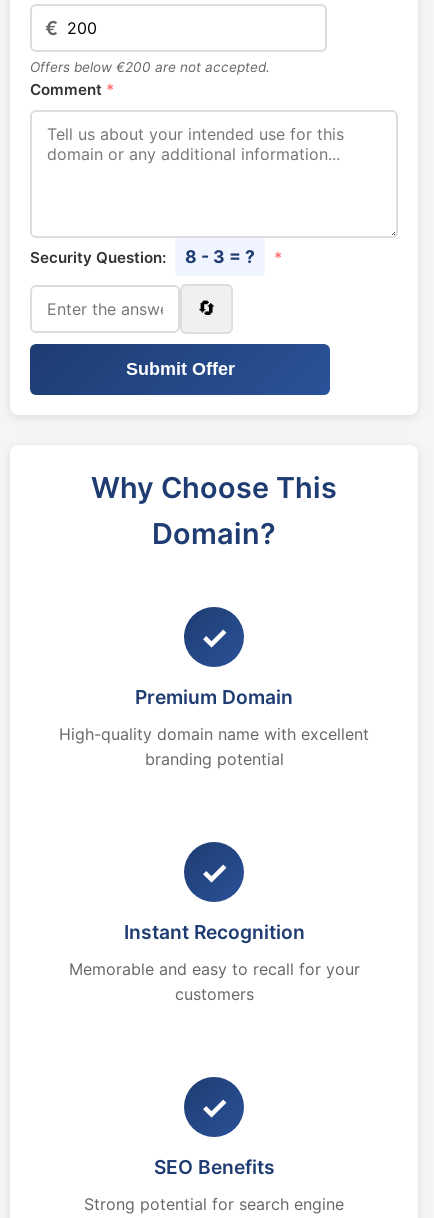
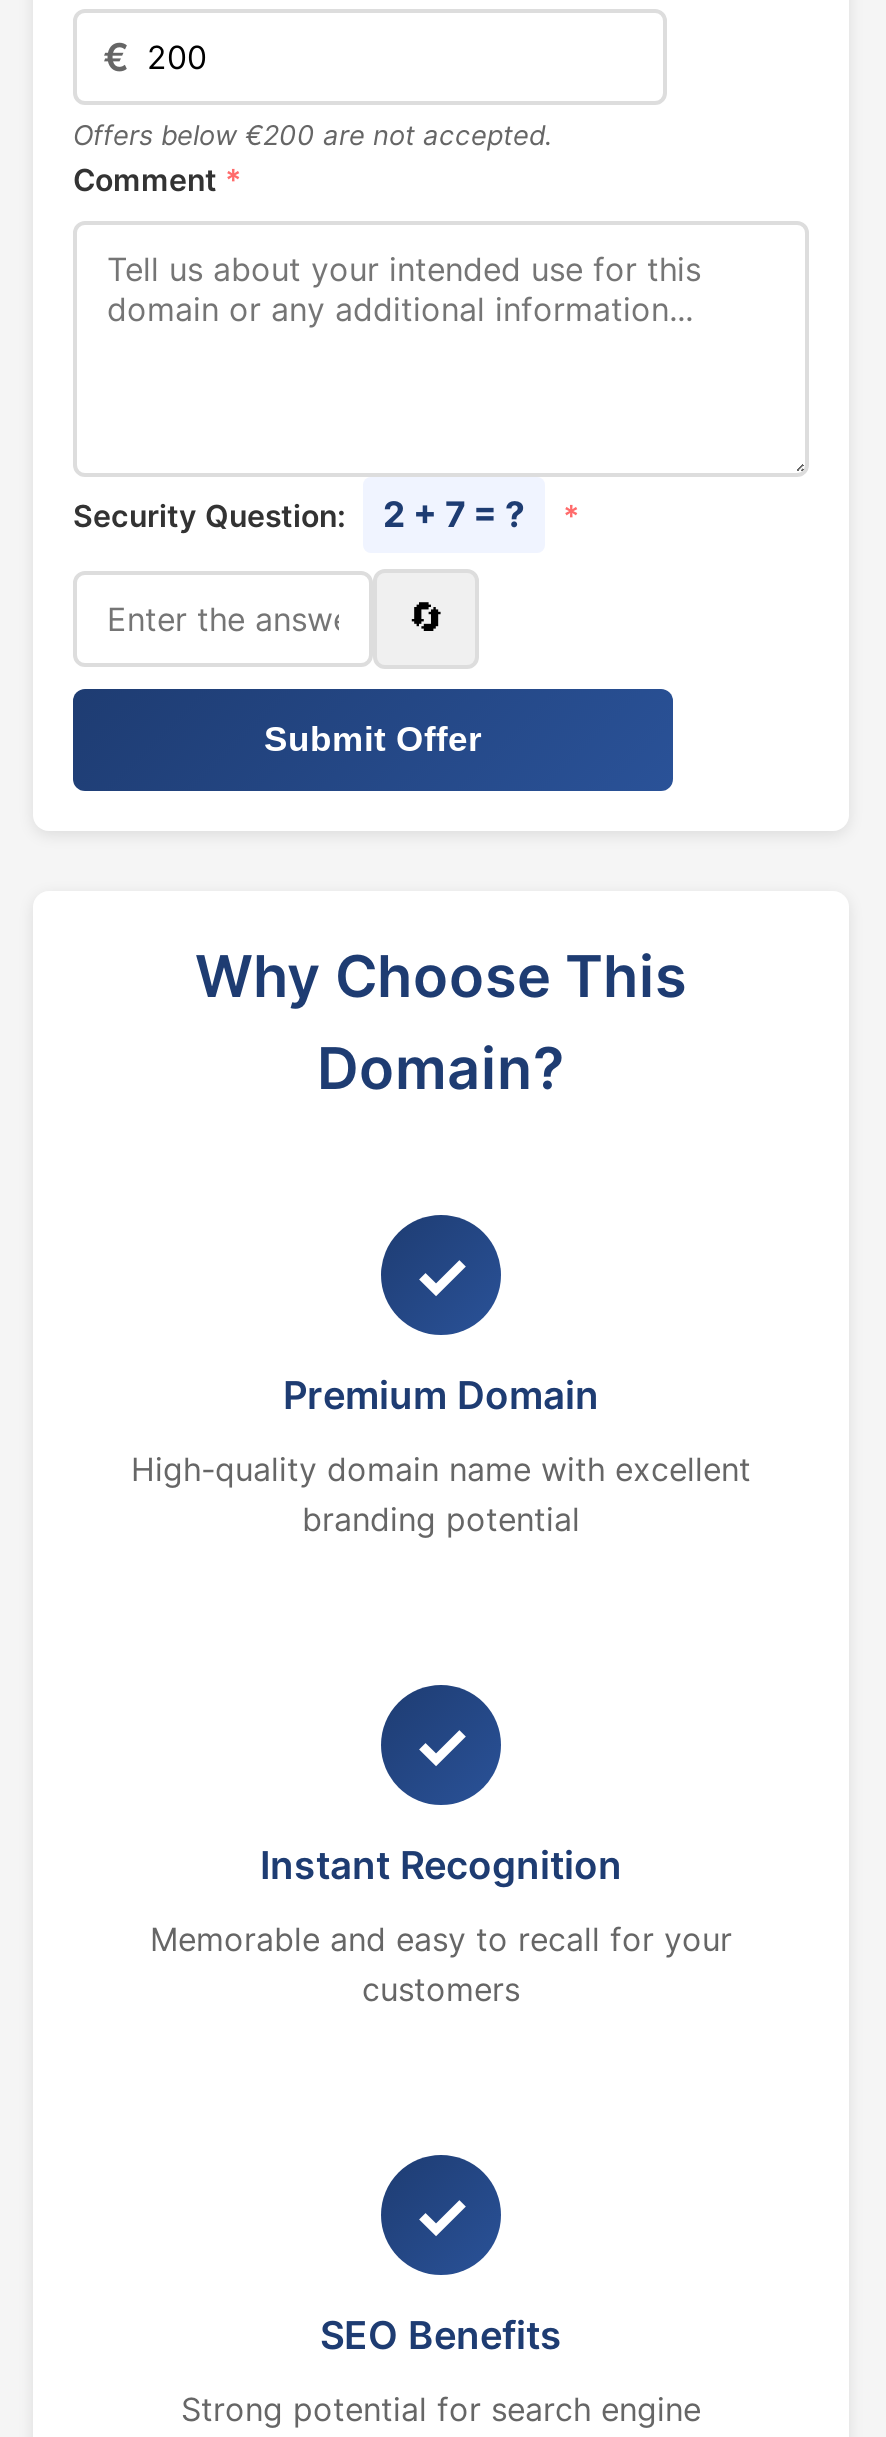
[185,246,255,267] 8 - 3 = ? -> [383,493,525,535] 2 + 7 = ?

